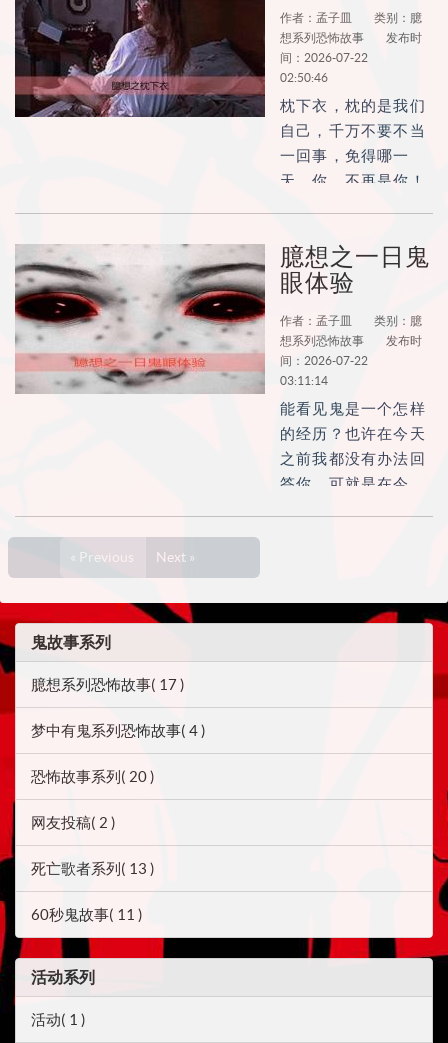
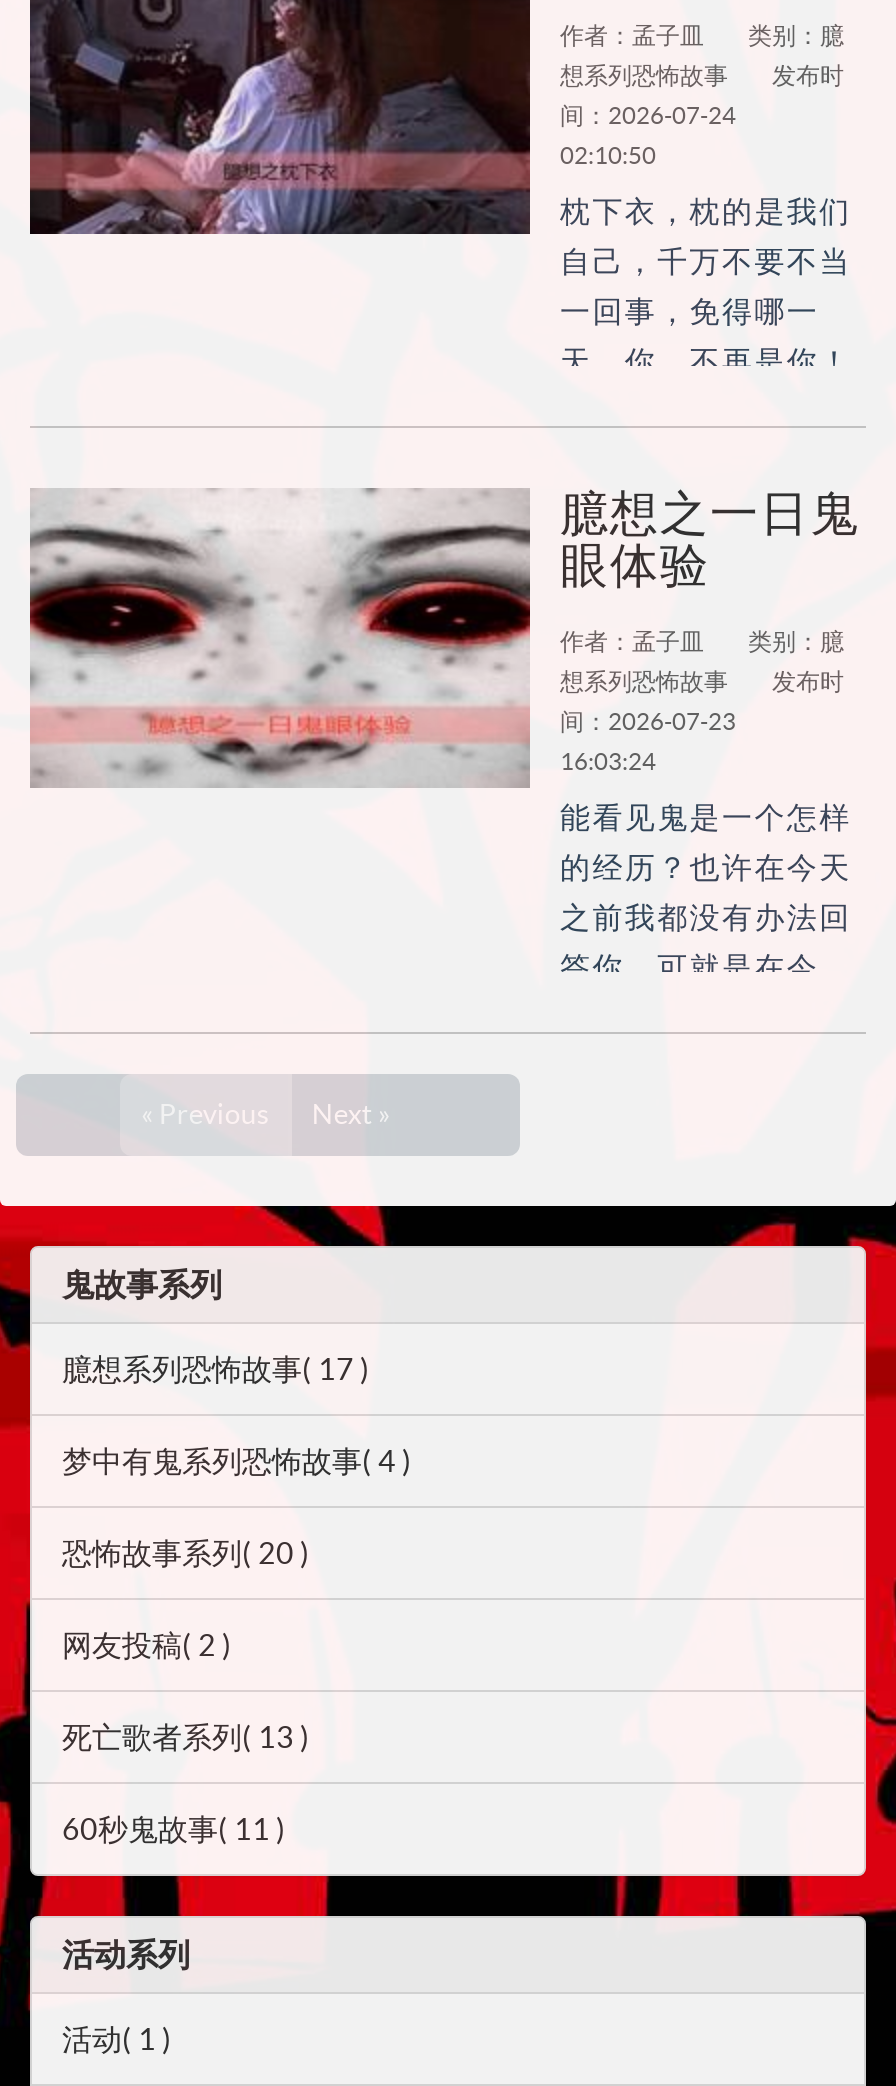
[280,51,368,64] 间：2026-07-22 -> [560,102,736,128] 间：2026-07-24
[280,71,328,84] 02:50:46 -> [560,142,656,168] 02:10:50
[280,354,368,367] 间：2026-07-22 -> [560,708,736,734] 间：2026-07-23
[280,374,328,387] 03:11:14 -> [560,748,656,774] 16:03:24

